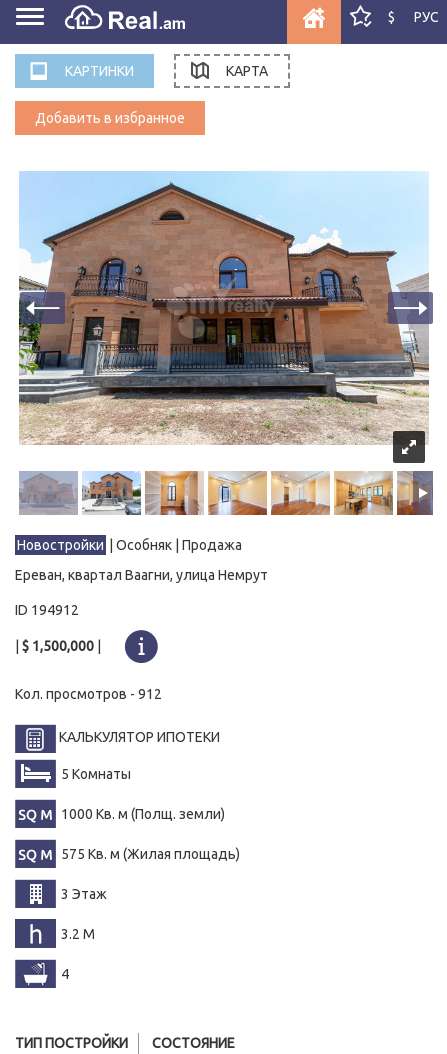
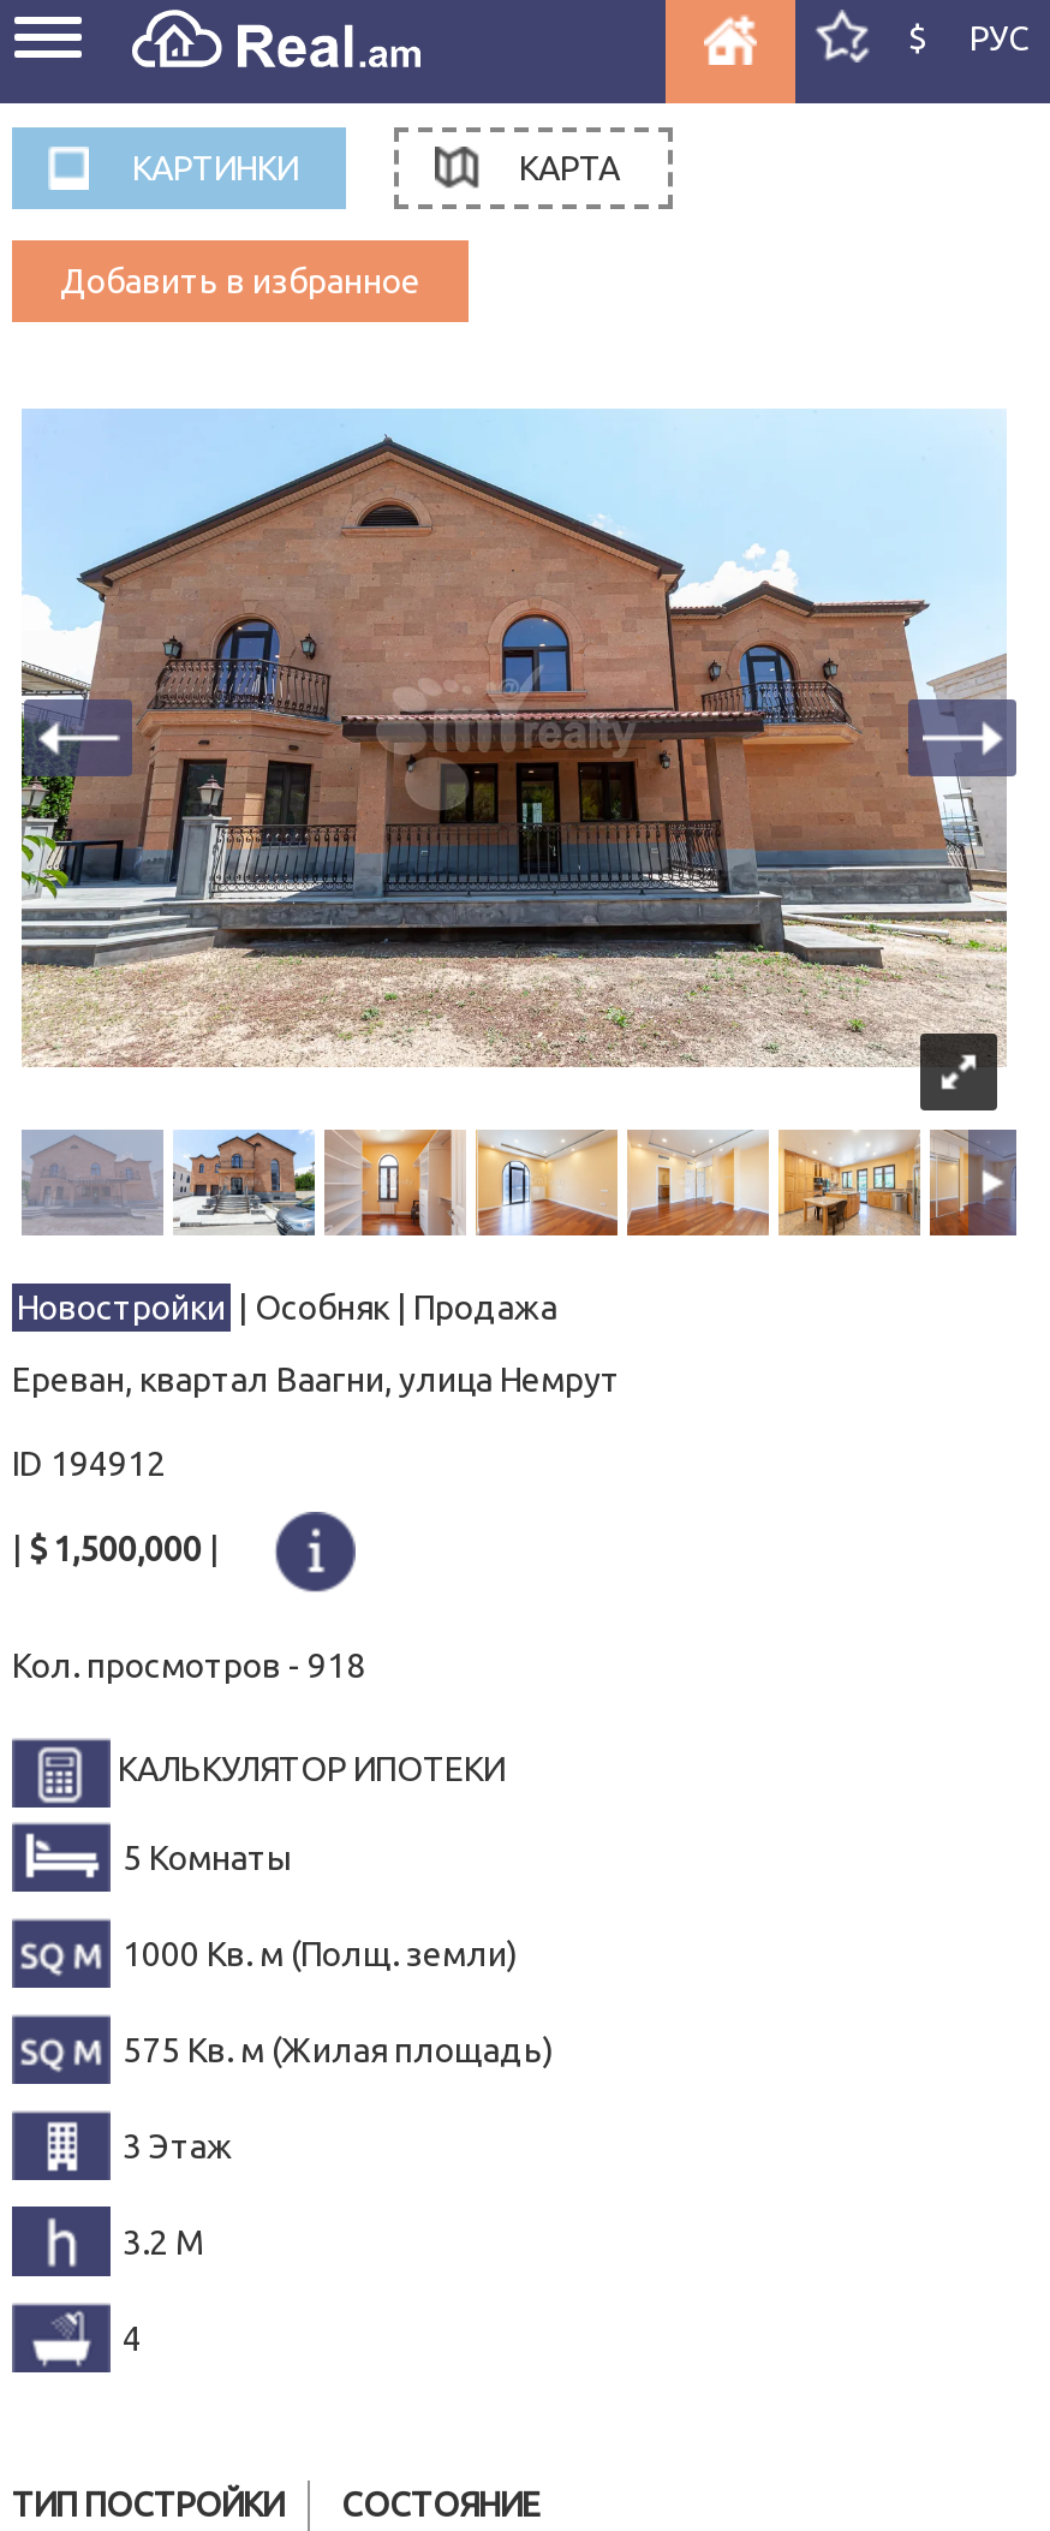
[15,686,162,702] Кол. просмотров - 912 -> [12,1647,365,1685] Кол. просмотров - 918

